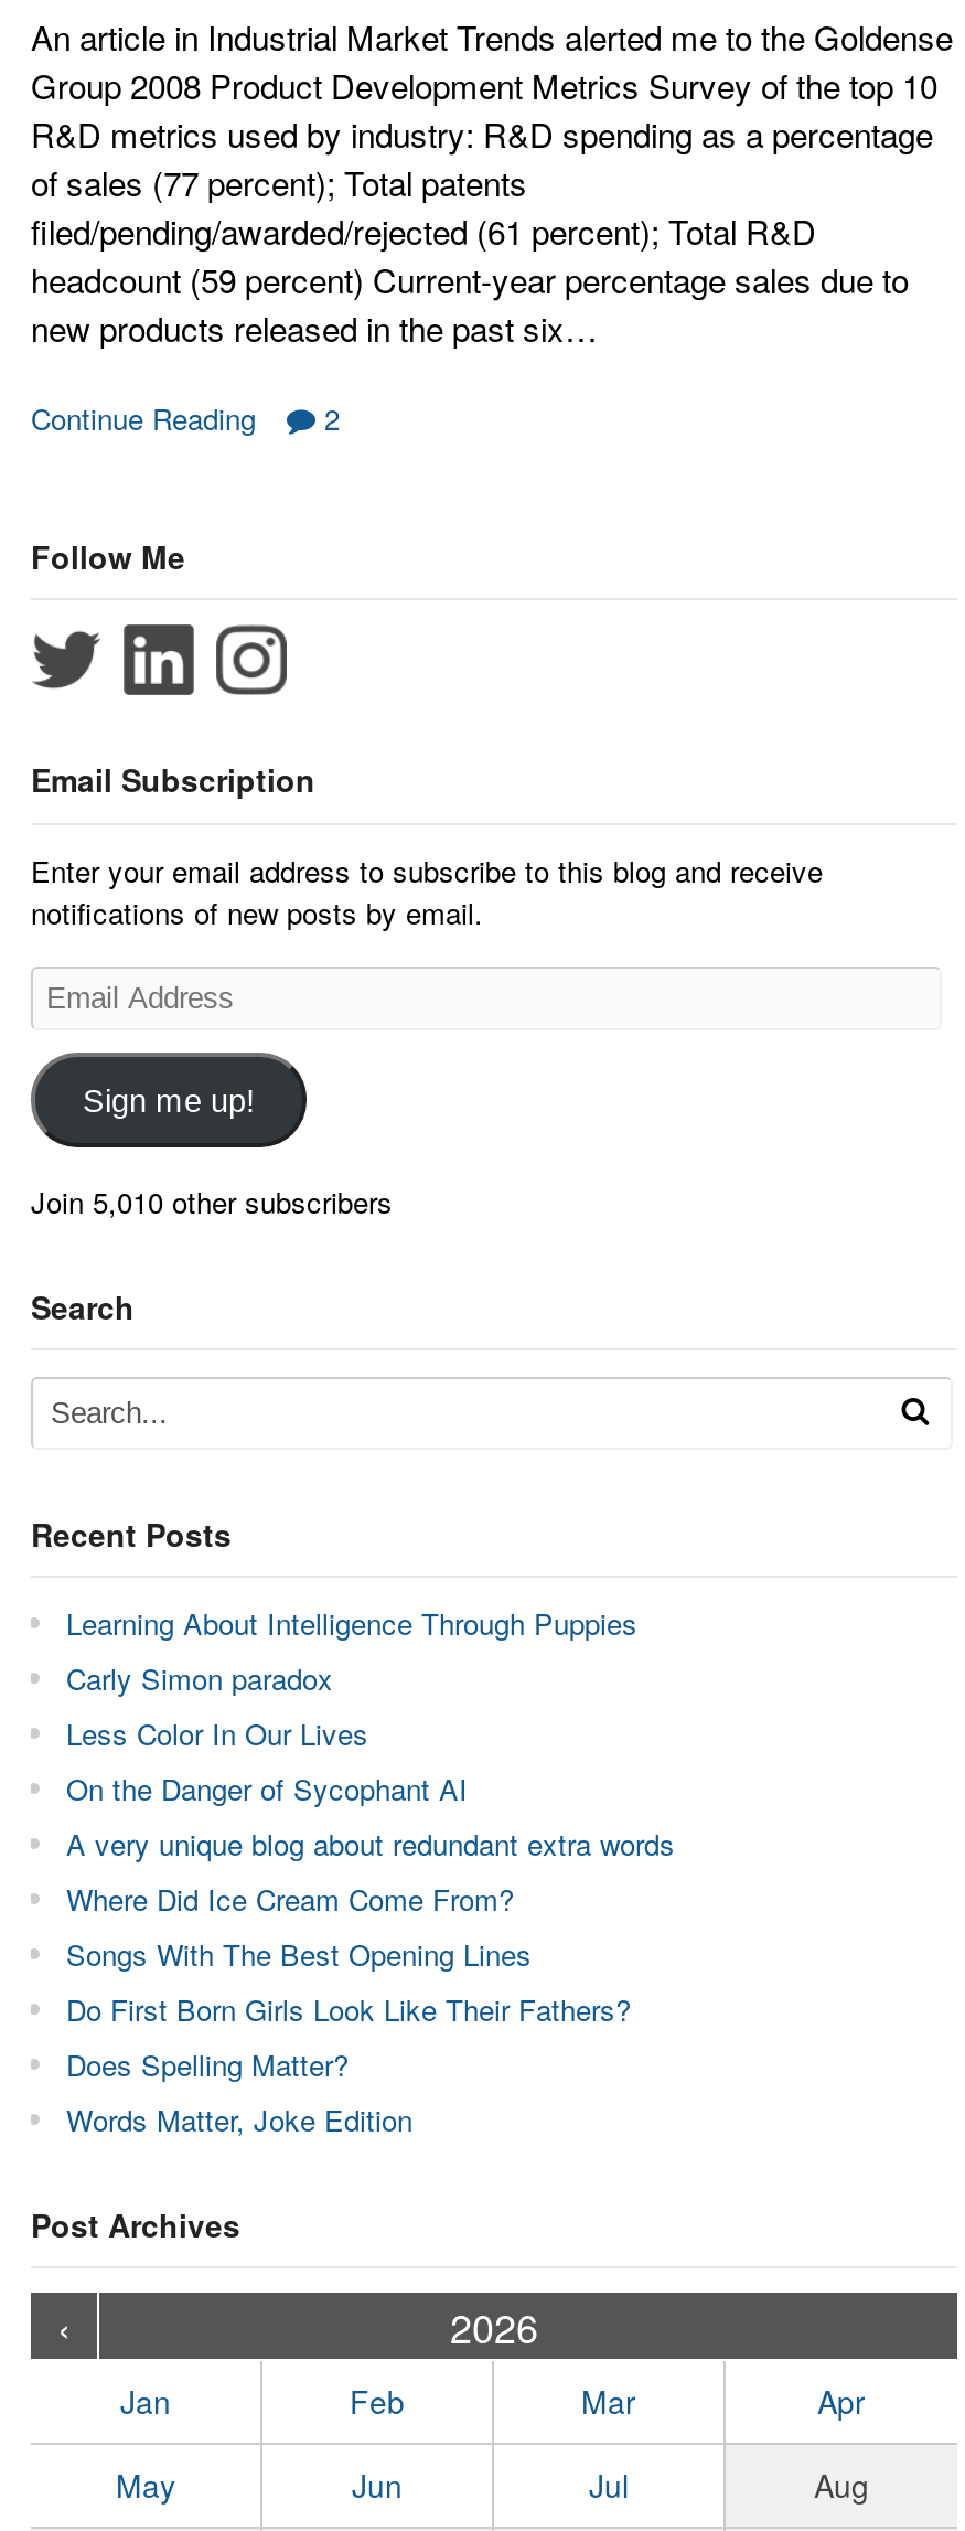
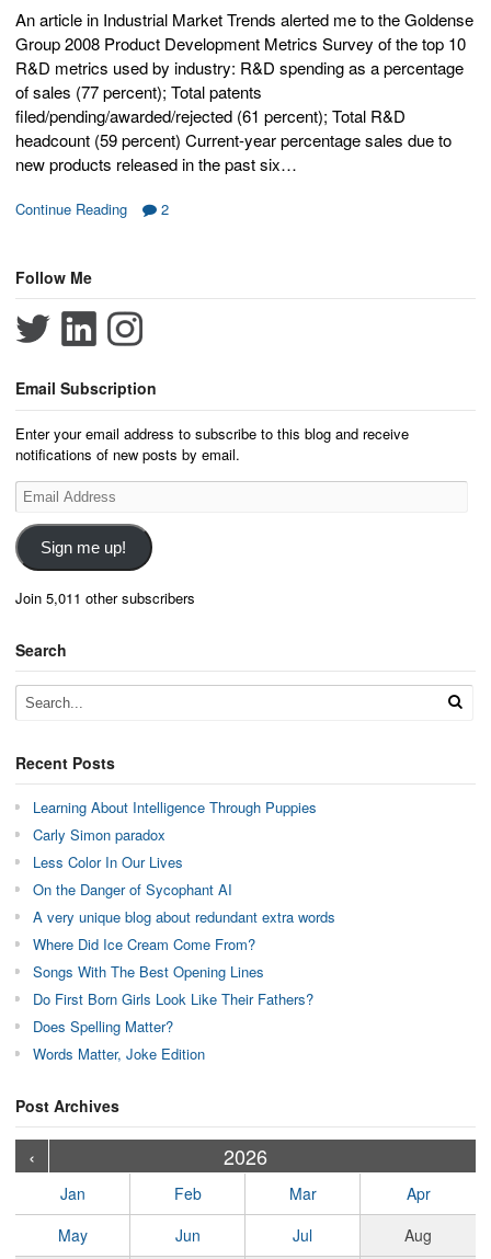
[31,1181,393,1223] Join 5,010 other subscribers -> [15,588,195,608] Join 5,011 other subscribers

